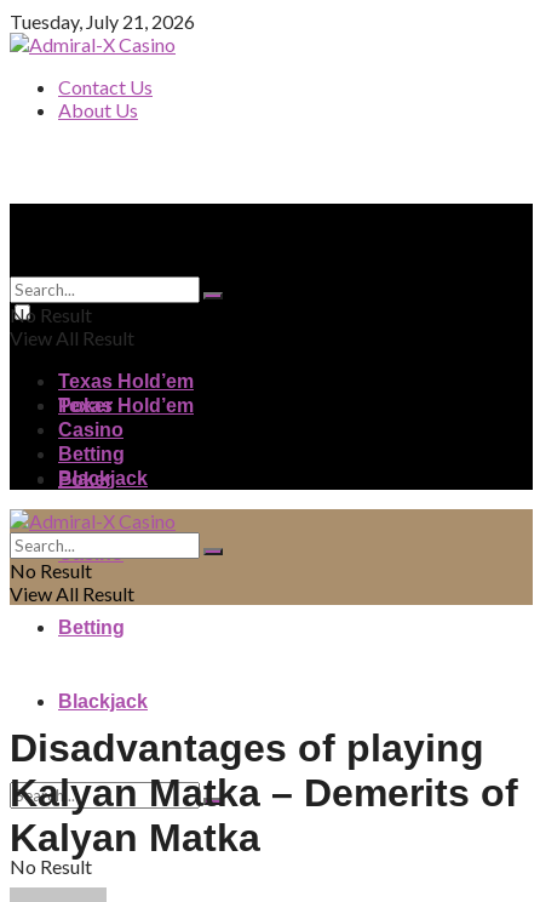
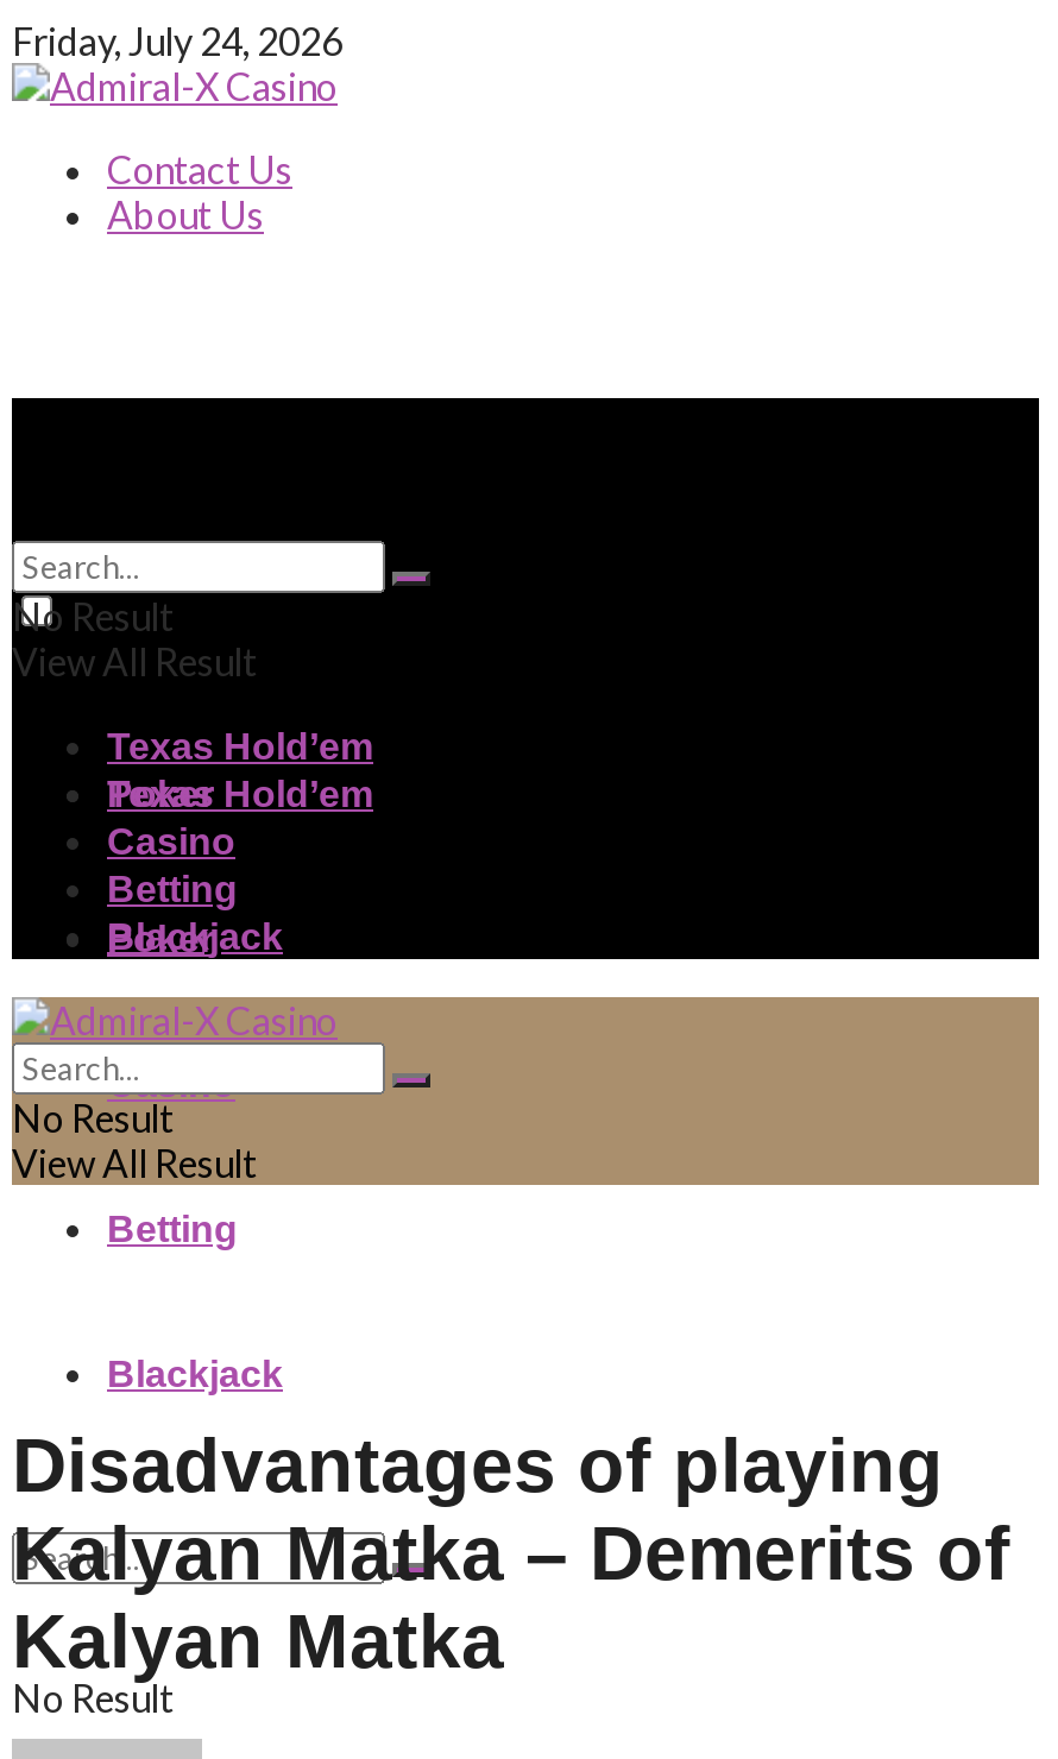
[10,10,195,33] Tuesday, July 21, 2026 -> [12,18,342,63] Friday, July 24, 2026

